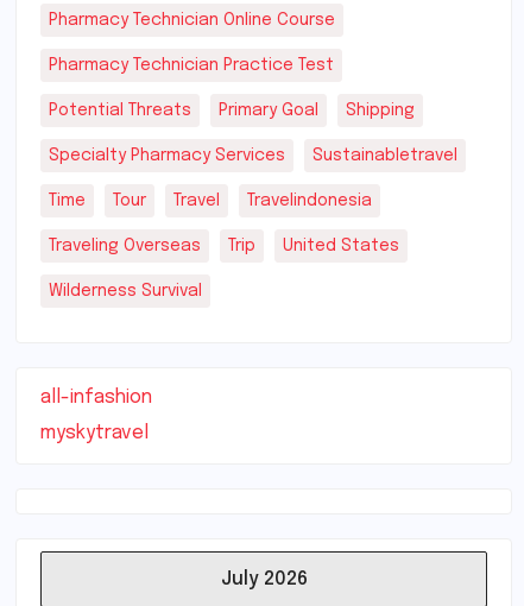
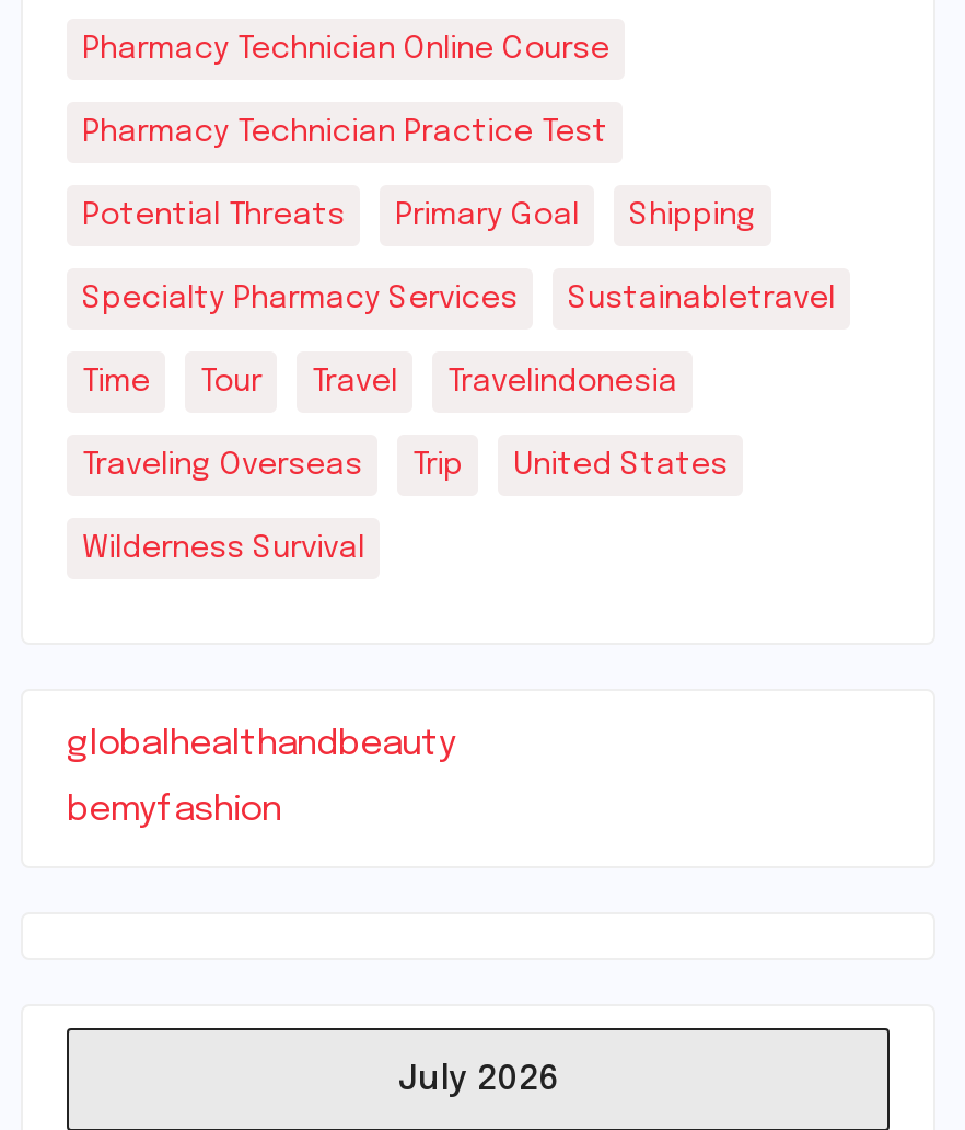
[40,387,152,407] all-infashion -> [67,727,456,764] globalhealthandbeauty
[40,423,149,443] myskytravel -> [67,793,281,830] bemyfashion

